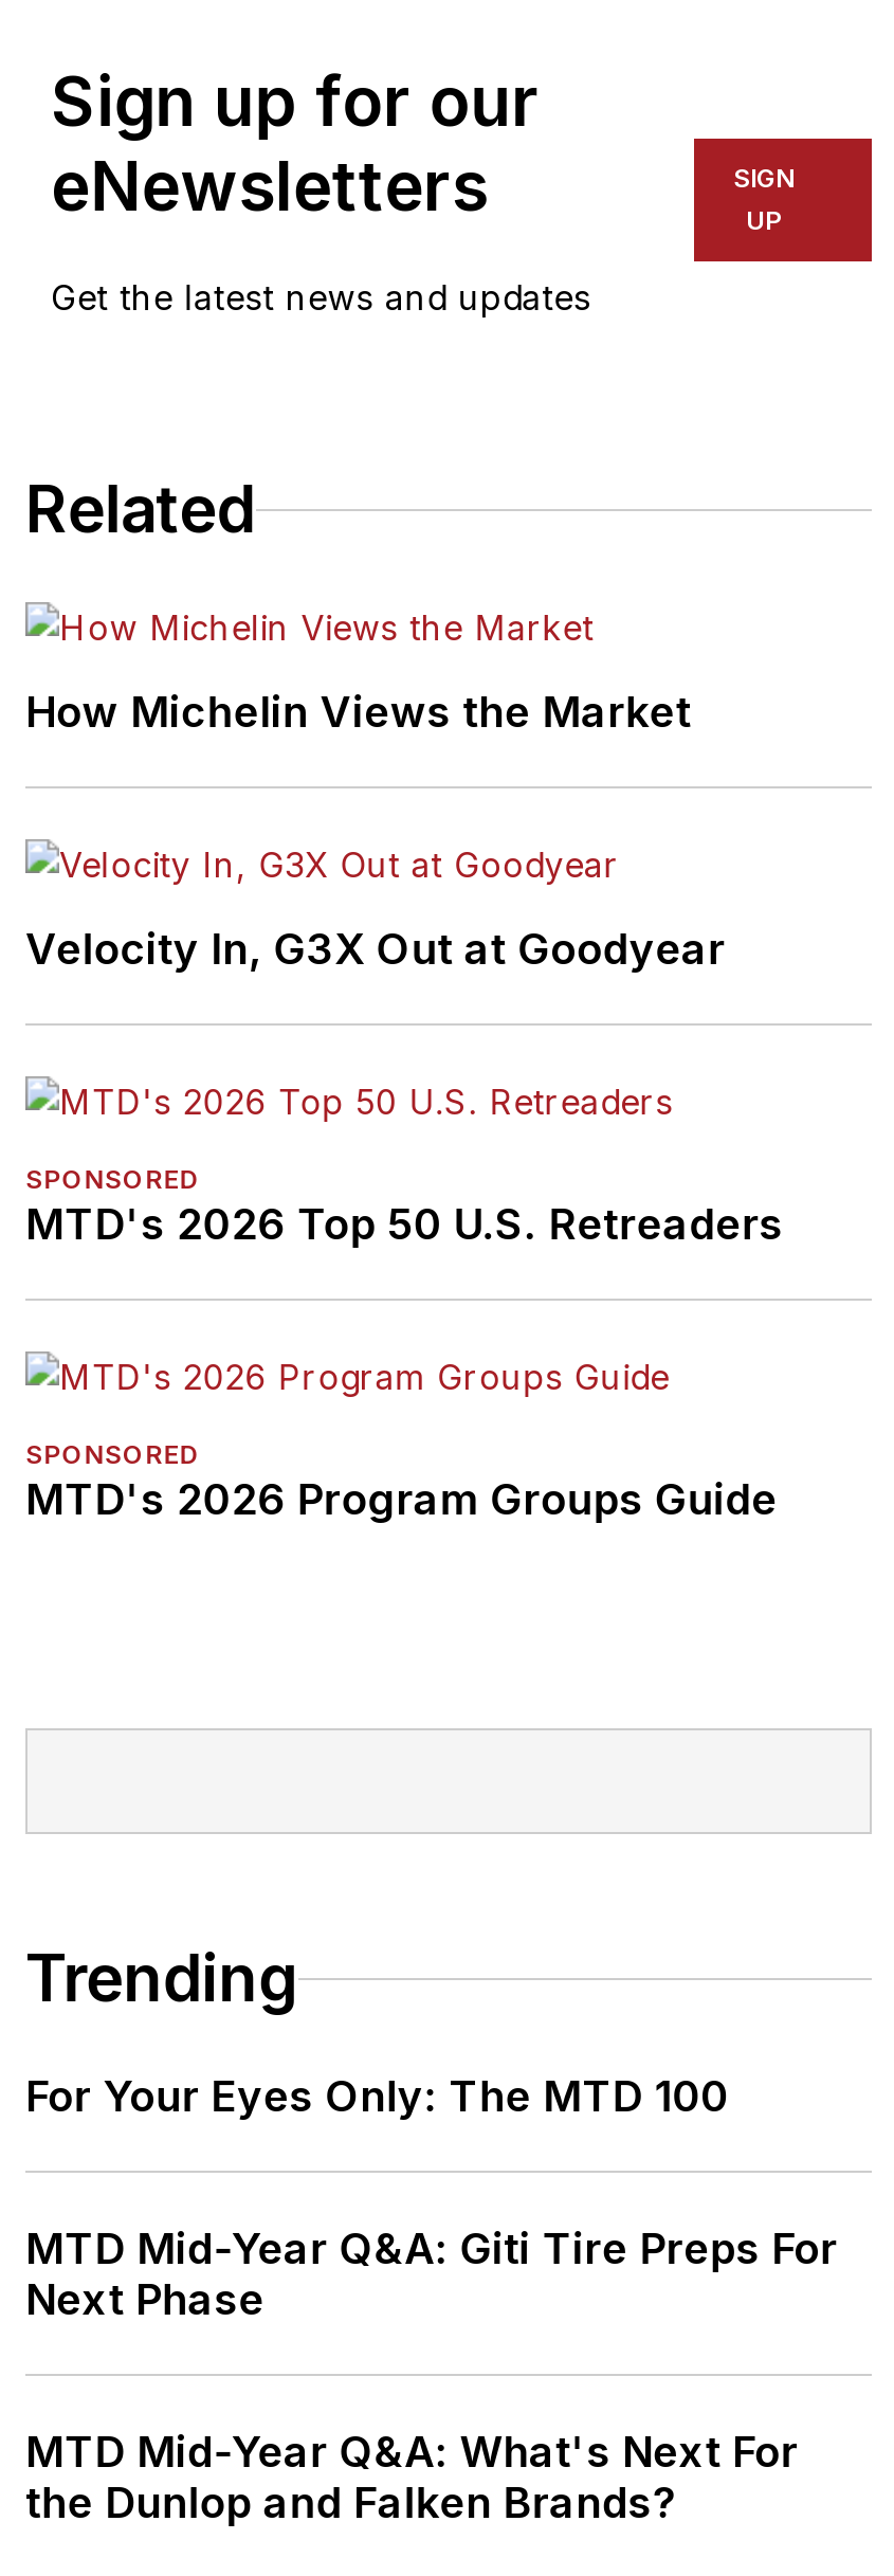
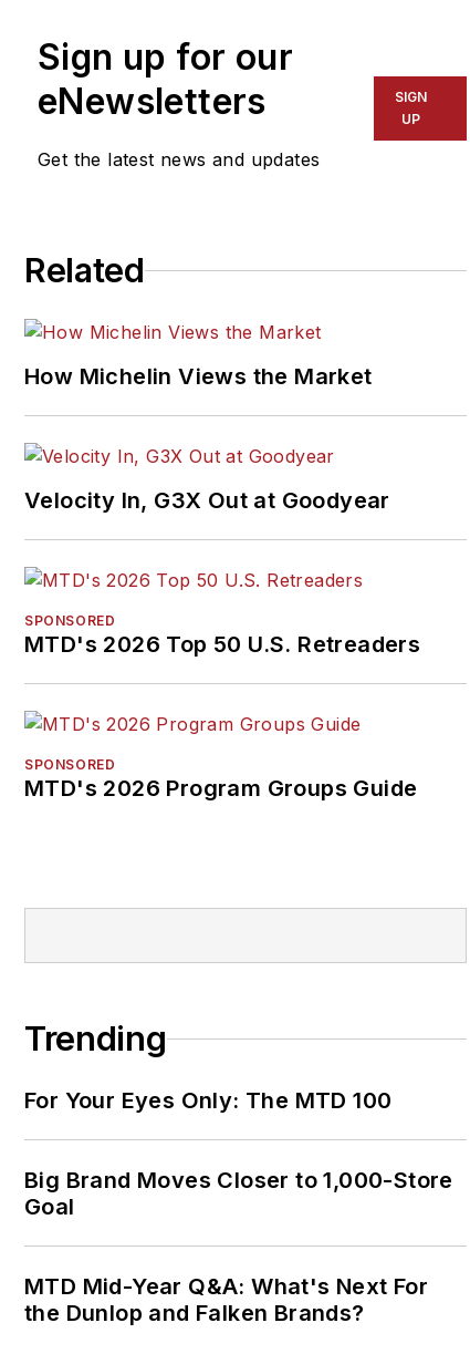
[25,2224,840,2326] MTD Mid-Year Q&A: Giti Tire Preps For | Next Phase -> [24,1167,453,1220] Big Brand Moves Closer to 1,000-Store | Goal

